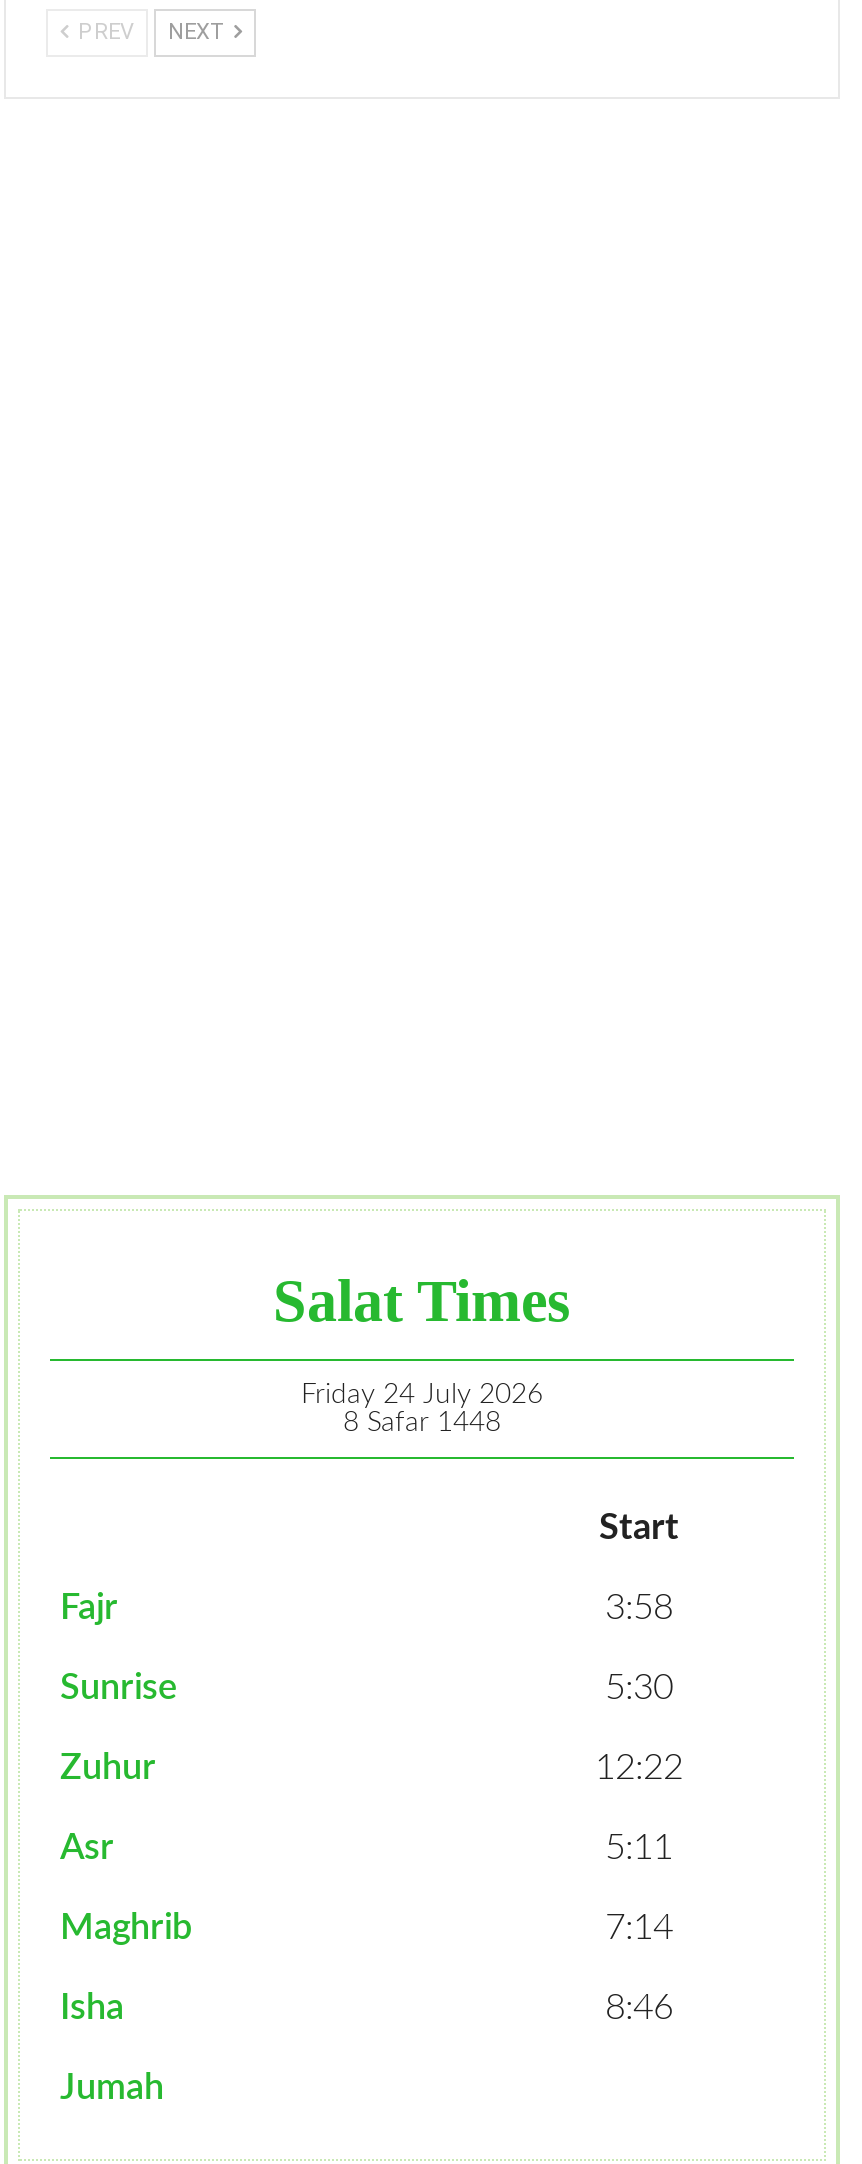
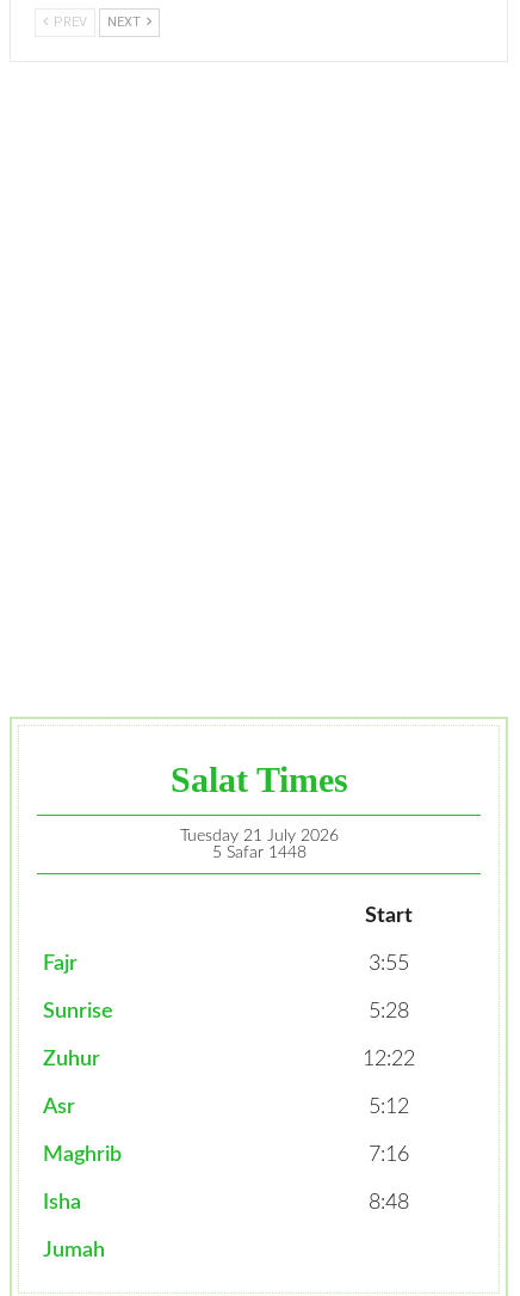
[301,1382,543,1410] Friday 24 July 2026 -> [179,828,338,845] Tuesday 21 July 2026
[343,1410,501,1438] 8 Safar 1448 -> [212,845,306,862] 5 Safar 1448
[605,1592,673,1628] 3:58 -> [368,954,408,975] 3:55
[605,1672,673,1708] 5:30 -> [368,1001,408,1023] 5:28
[605,1832,673,1868] 5:11 -> [368,1097,408,1118] 5:12
[605,1912,673,1948] 7:14 -> [368,1145,408,1166] 7:16
[605,1992,673,2028] 8:46 -> [368,1192,408,1214] 8:48

